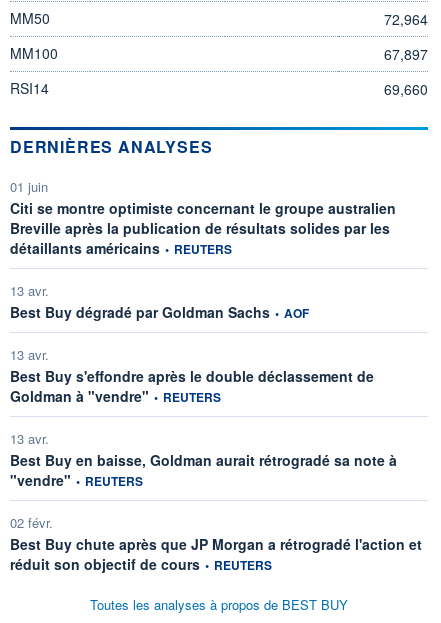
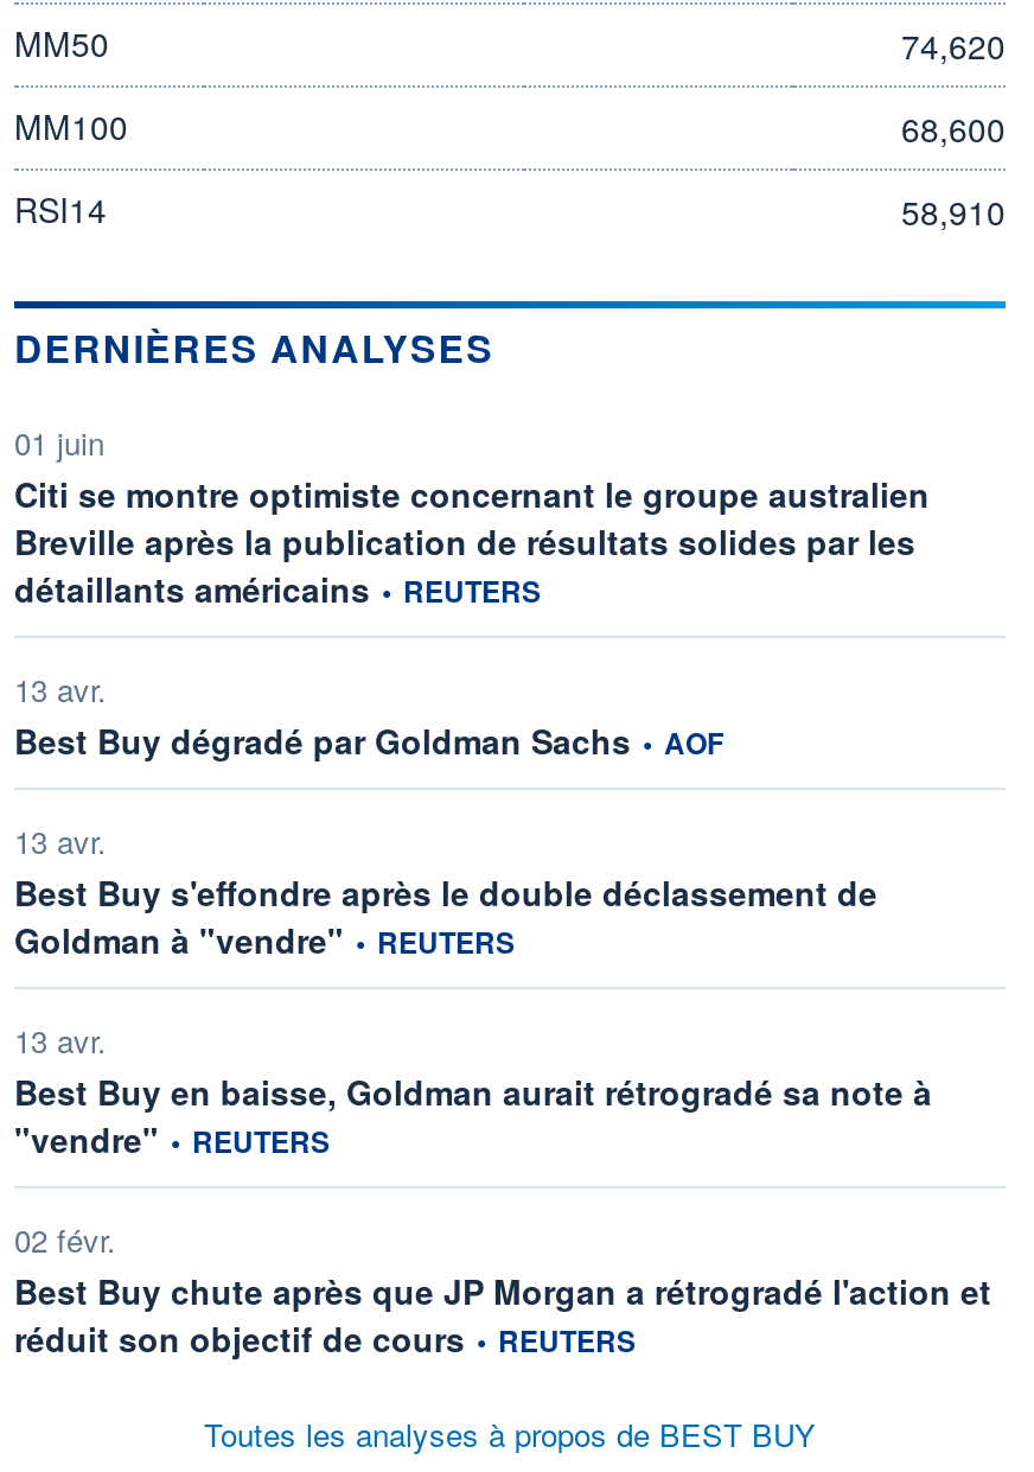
[384,9,428,29] 72,964 -> [901,21,1006,69] 74,620
[384,44,428,64] 67,897 -> [901,104,1006,152] 68,600
[384,79,428,99] 69,660 -> [901,187,1006,235] 58,910

